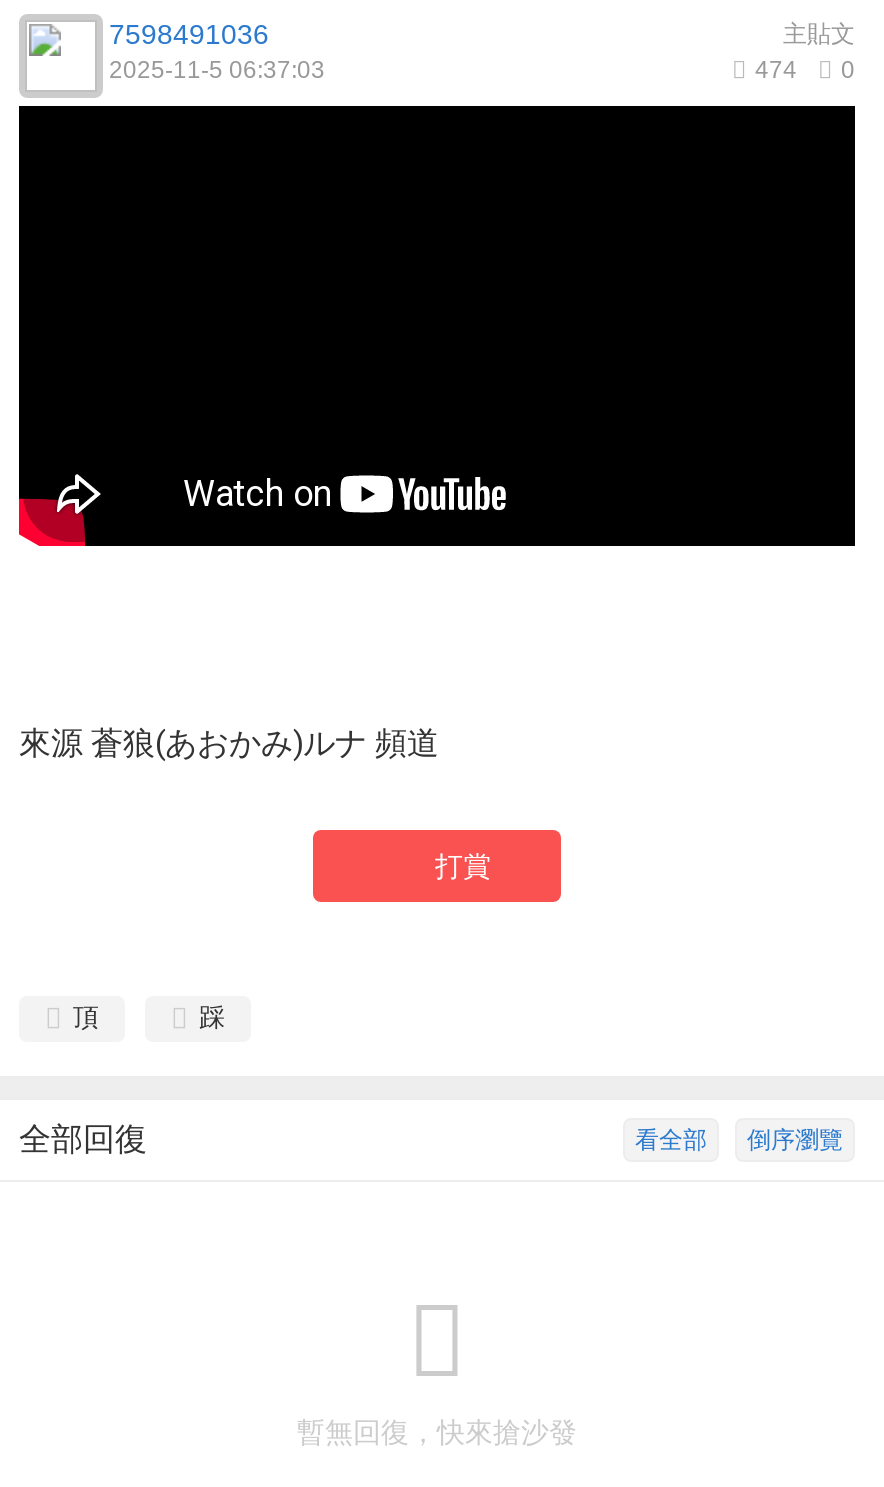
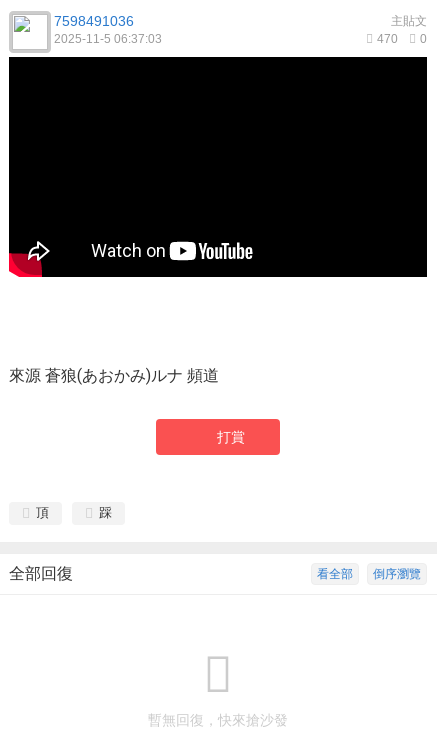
[755,56,855,84] 474 0 -> [377,32,427,46] 470 0

